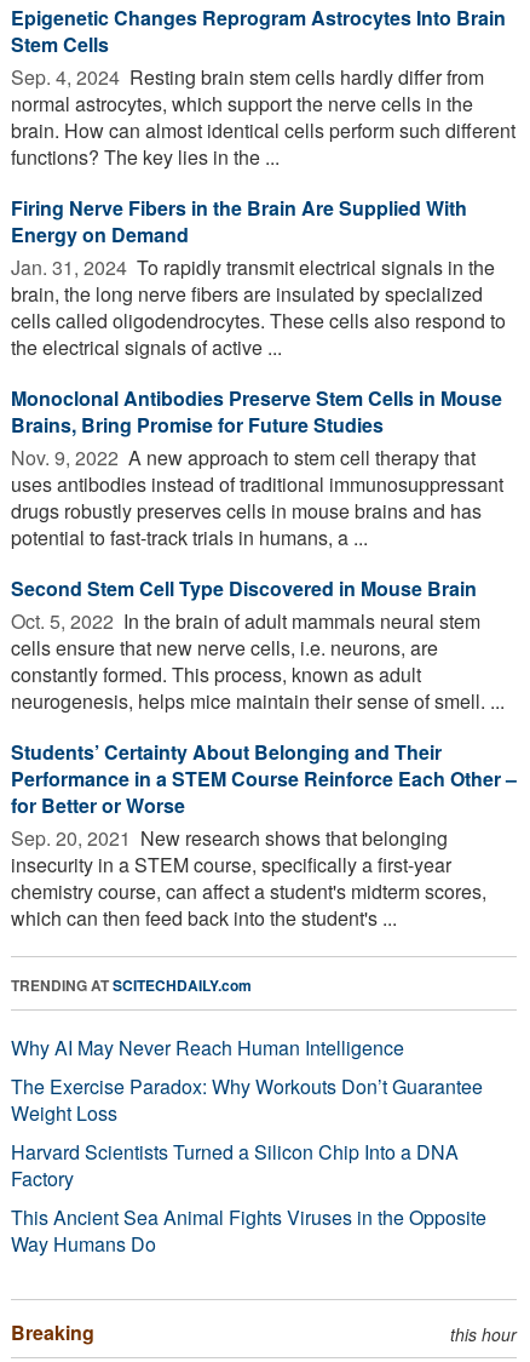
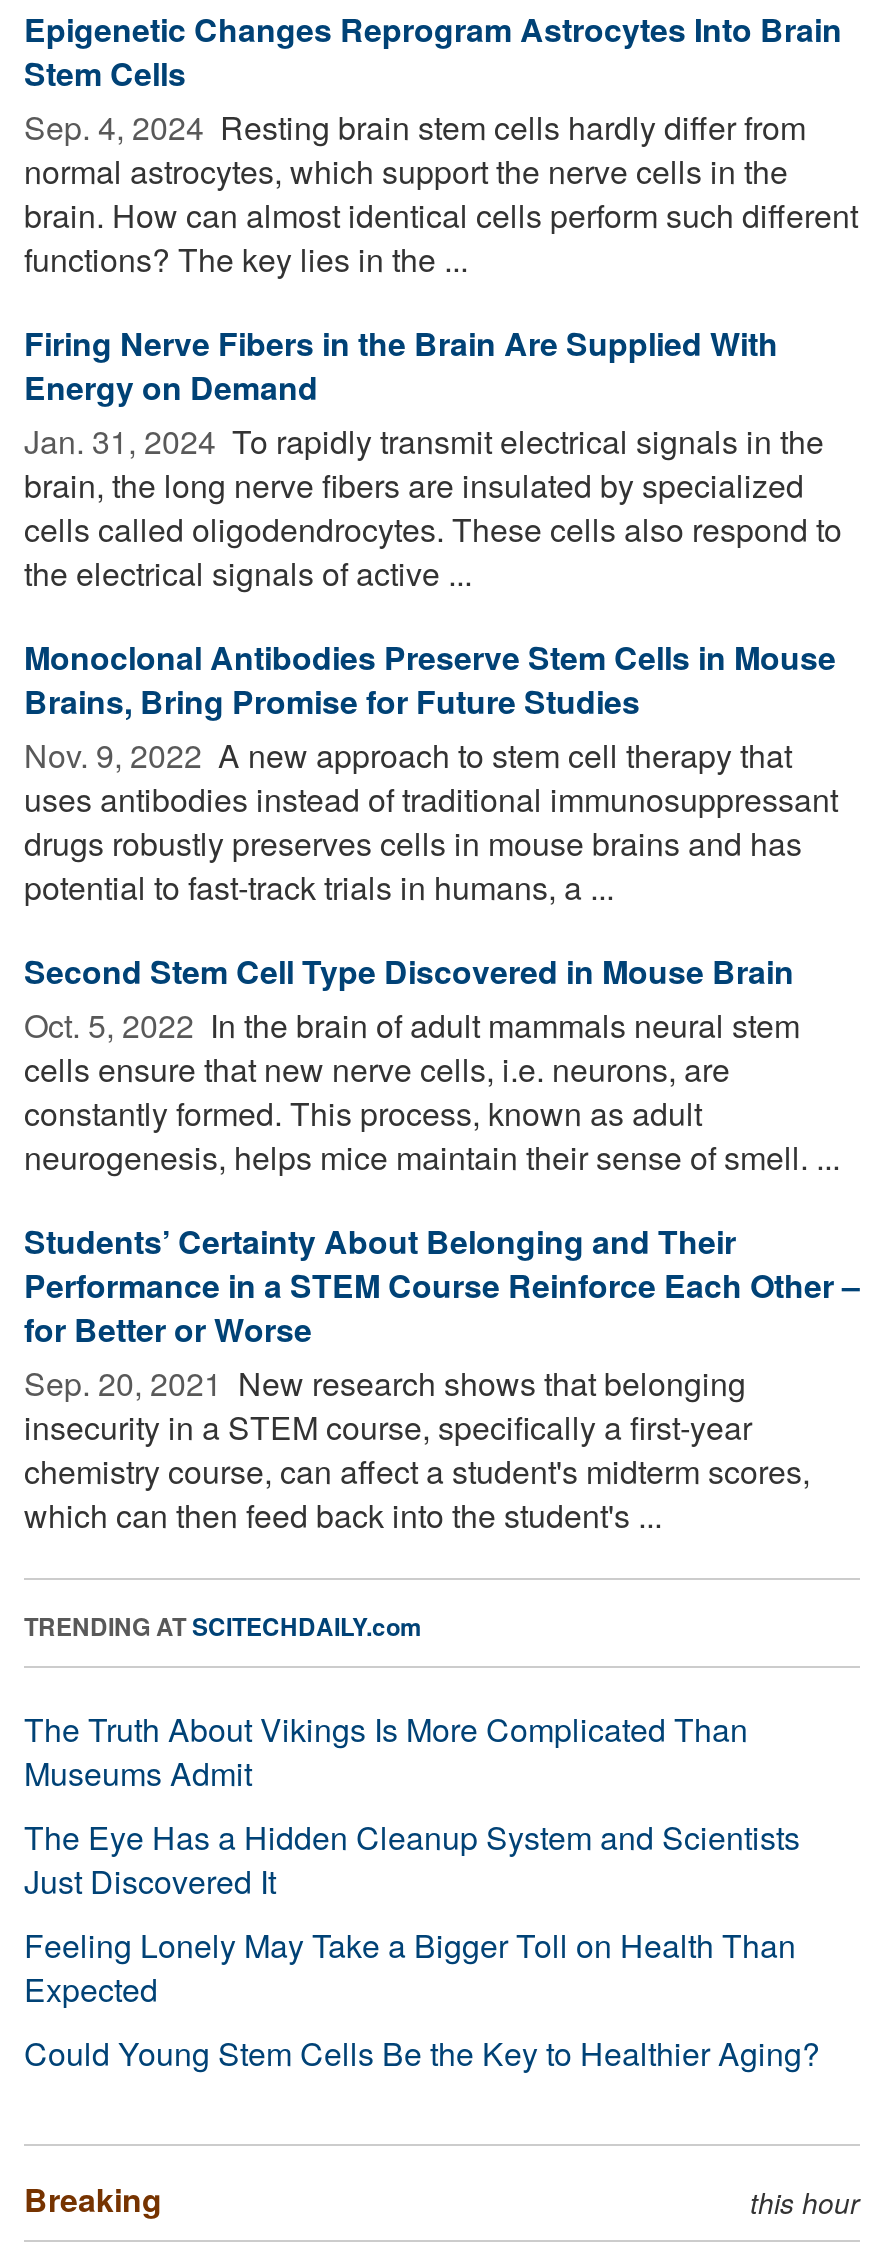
[11,1033,486,1258] Why AI May Never Reach Human Intelligence | The Exercise Paradox: Why Workouts Don’t Guarantee | Weight Loss | Harvard Scientists Turned a Silicon Chip Into a DNA | Factory | This Ancient Sea Animal Fights Viruses in the Opposite | Way Humans Do -> [24,1706,820,2076] The Truth About Vikings Is More Complicated Than | Museums Admit | The Eye Has a Hidden Cleanup System and Scientists | Just Discovered It | Feeling Lonely May Take a Bigger Toll on Health Than | Expected | Could Young Stem Cells Be the Key to Healthier Aging?

